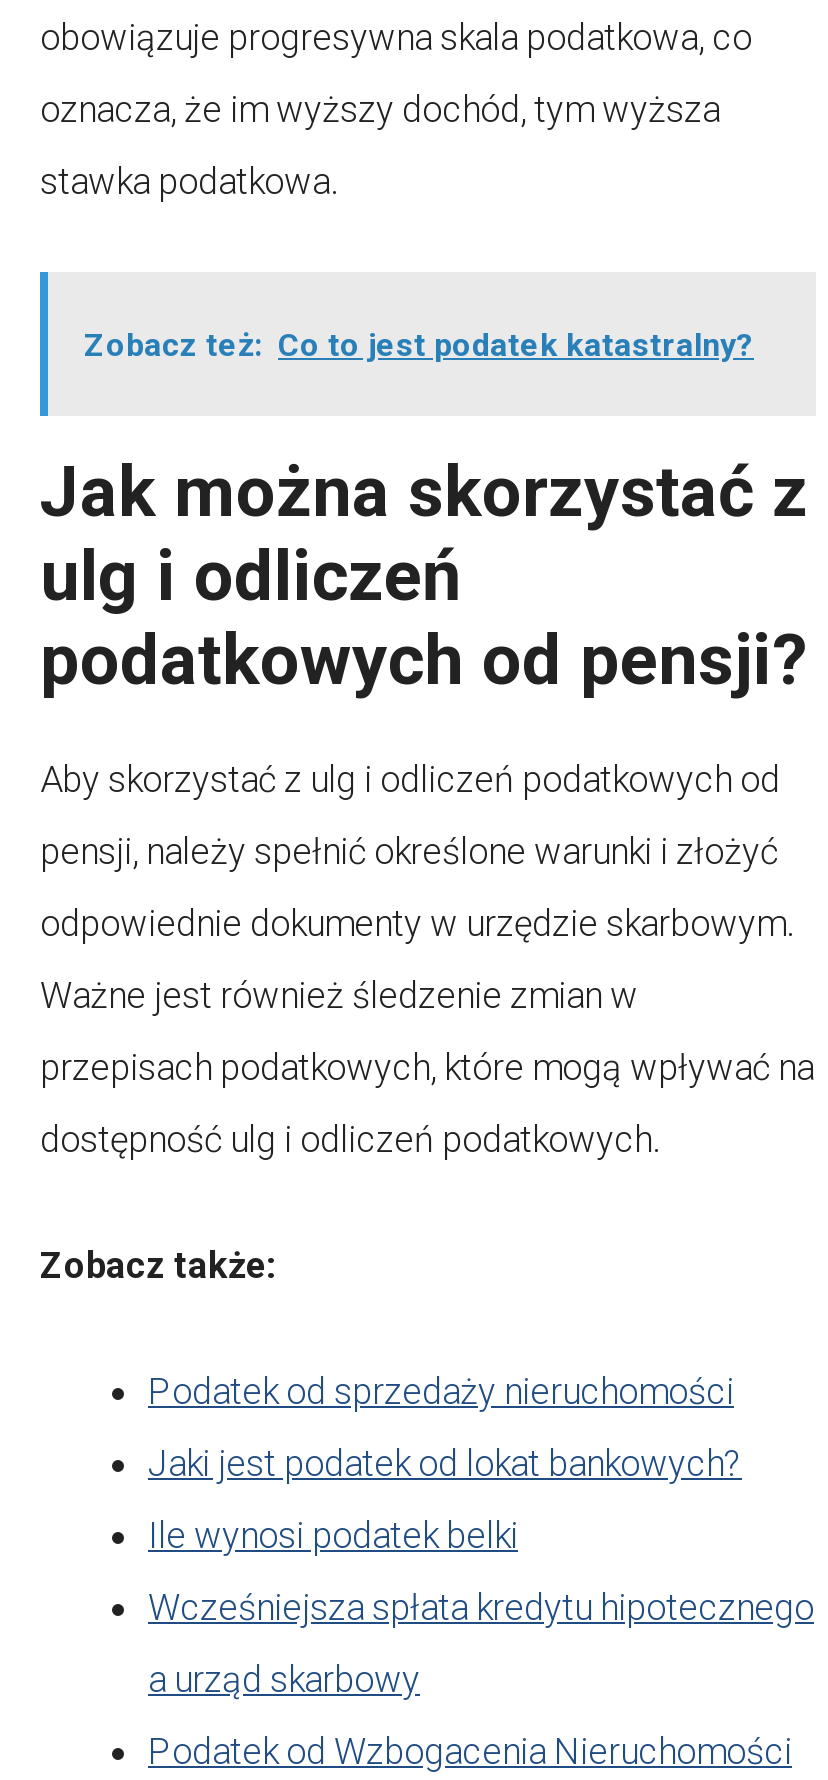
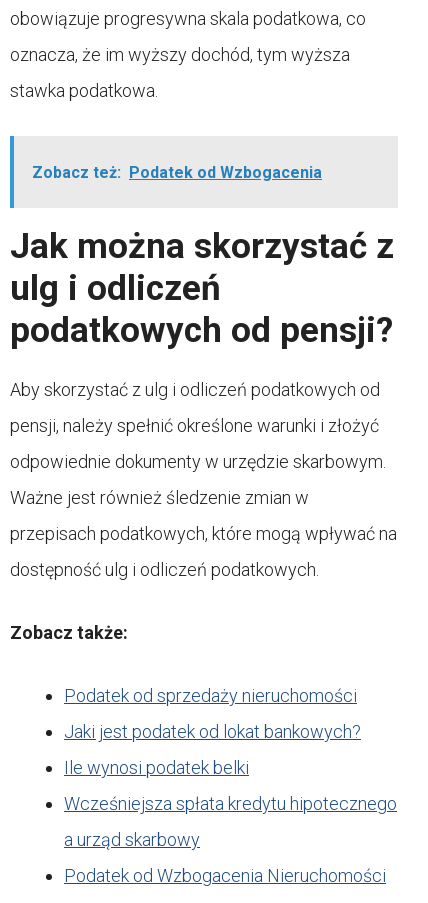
[84,325,754,363] Zobacz też: Co to jest podatek katastralny? -> [32,163,322,182] Zobacz też: Podatek od Wzbogacenia

